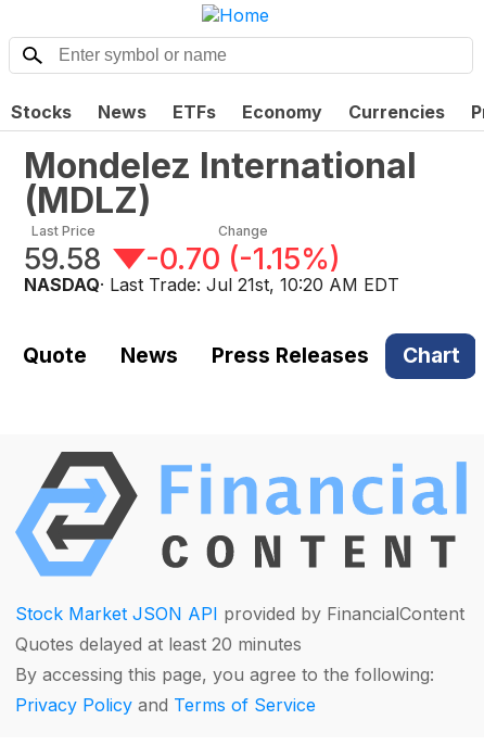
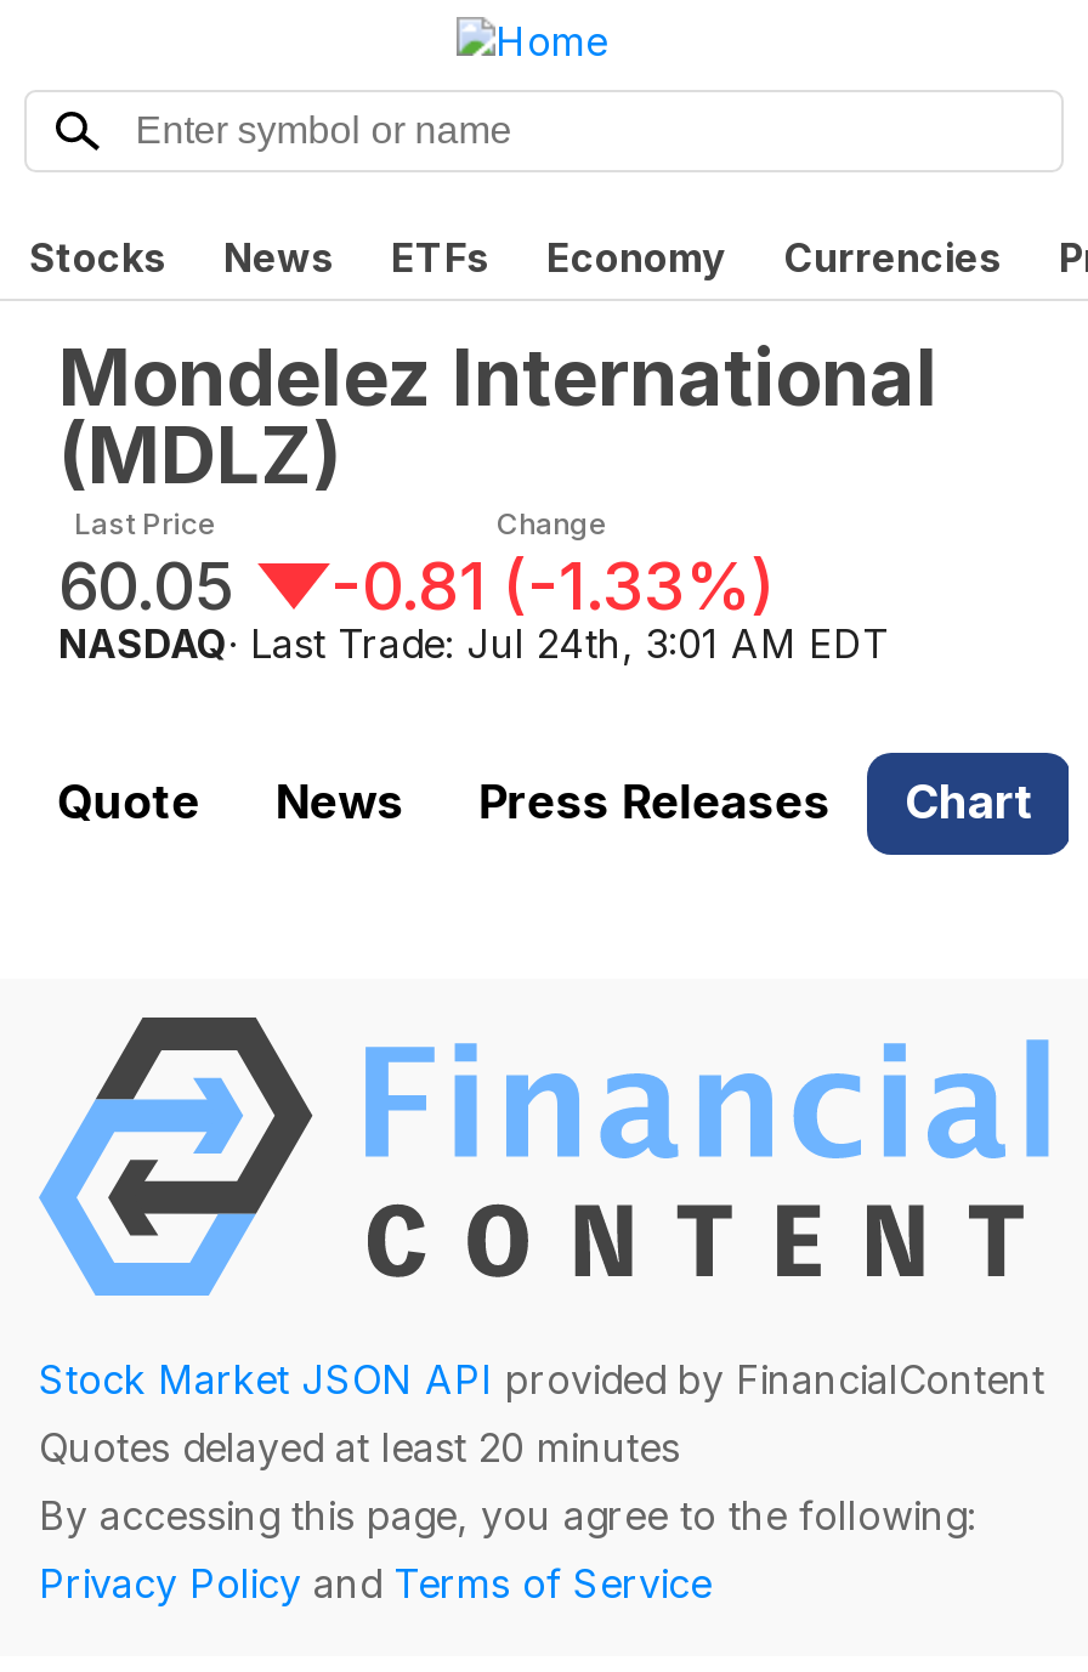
[24,241,102,276] 59.58 -> [58,545,233,626] 60.05
[145,241,341,276] -0.70 (-1.15%) -> [330,545,775,626] -0.81 (-1.33%)
[24,273,399,295] NASDAQ · Last Trade: Jul 21st, 10:20 AM EDT -> [58,618,889,667] NASDAQ · Last Trade: Jul 24th, 3:01 AM EDT

